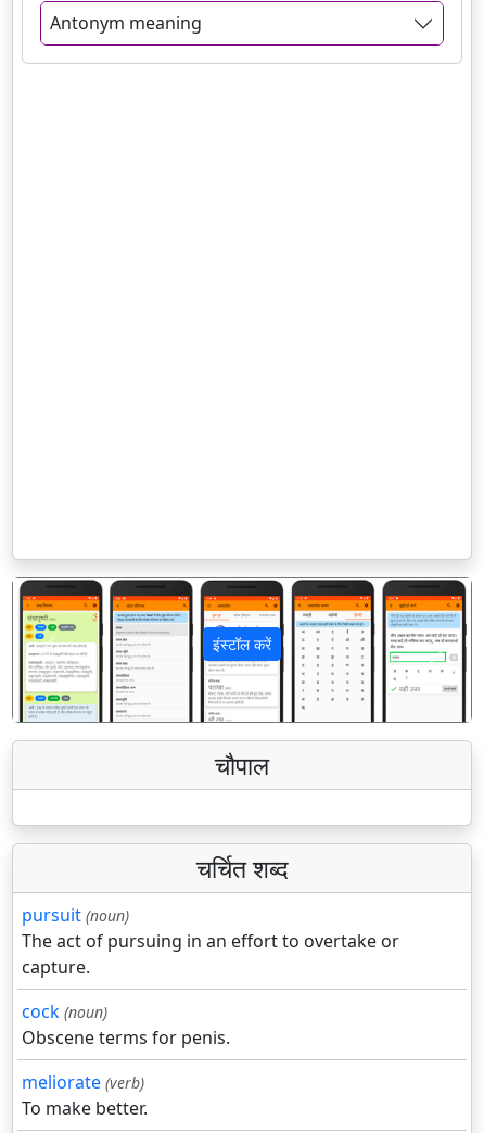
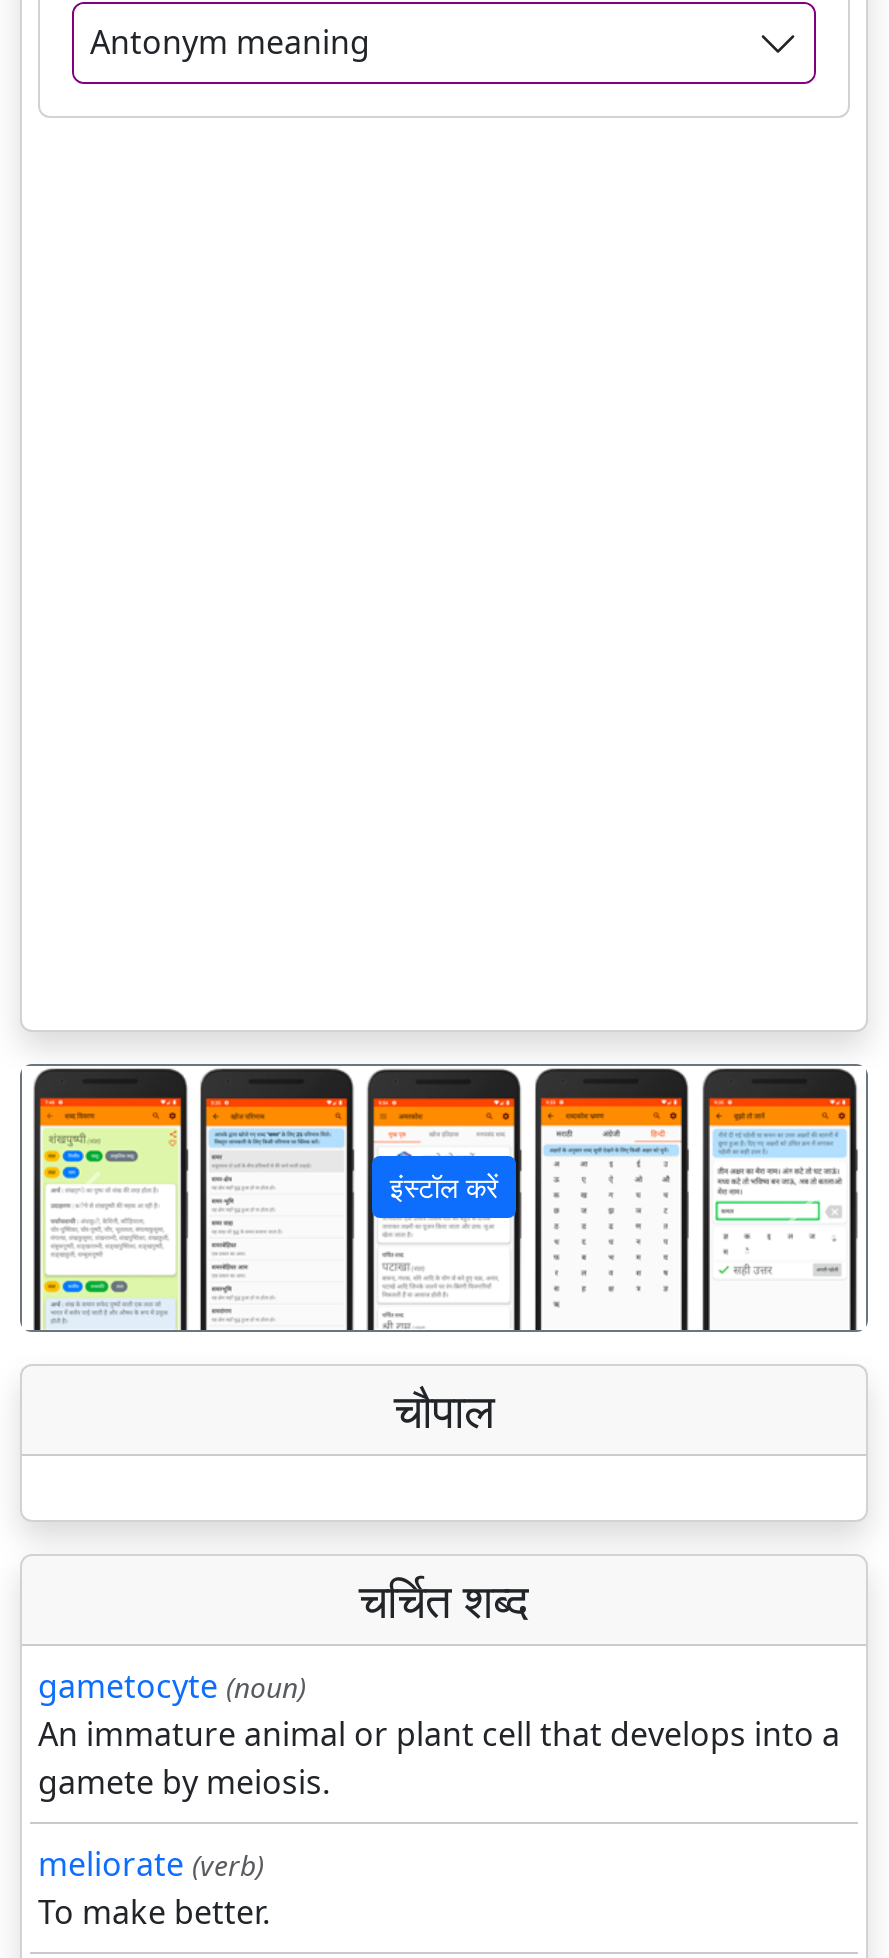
[22,903,399,1050] pursuit (noun) | The act of pursuing in an effort to overtake or | capture. | cock (noun) | Obscene terms for penis. -> [38,1665,840,1805] gametocyte (noun) | An immature animal or plant cell that develops into a | gamete by meiosis.

